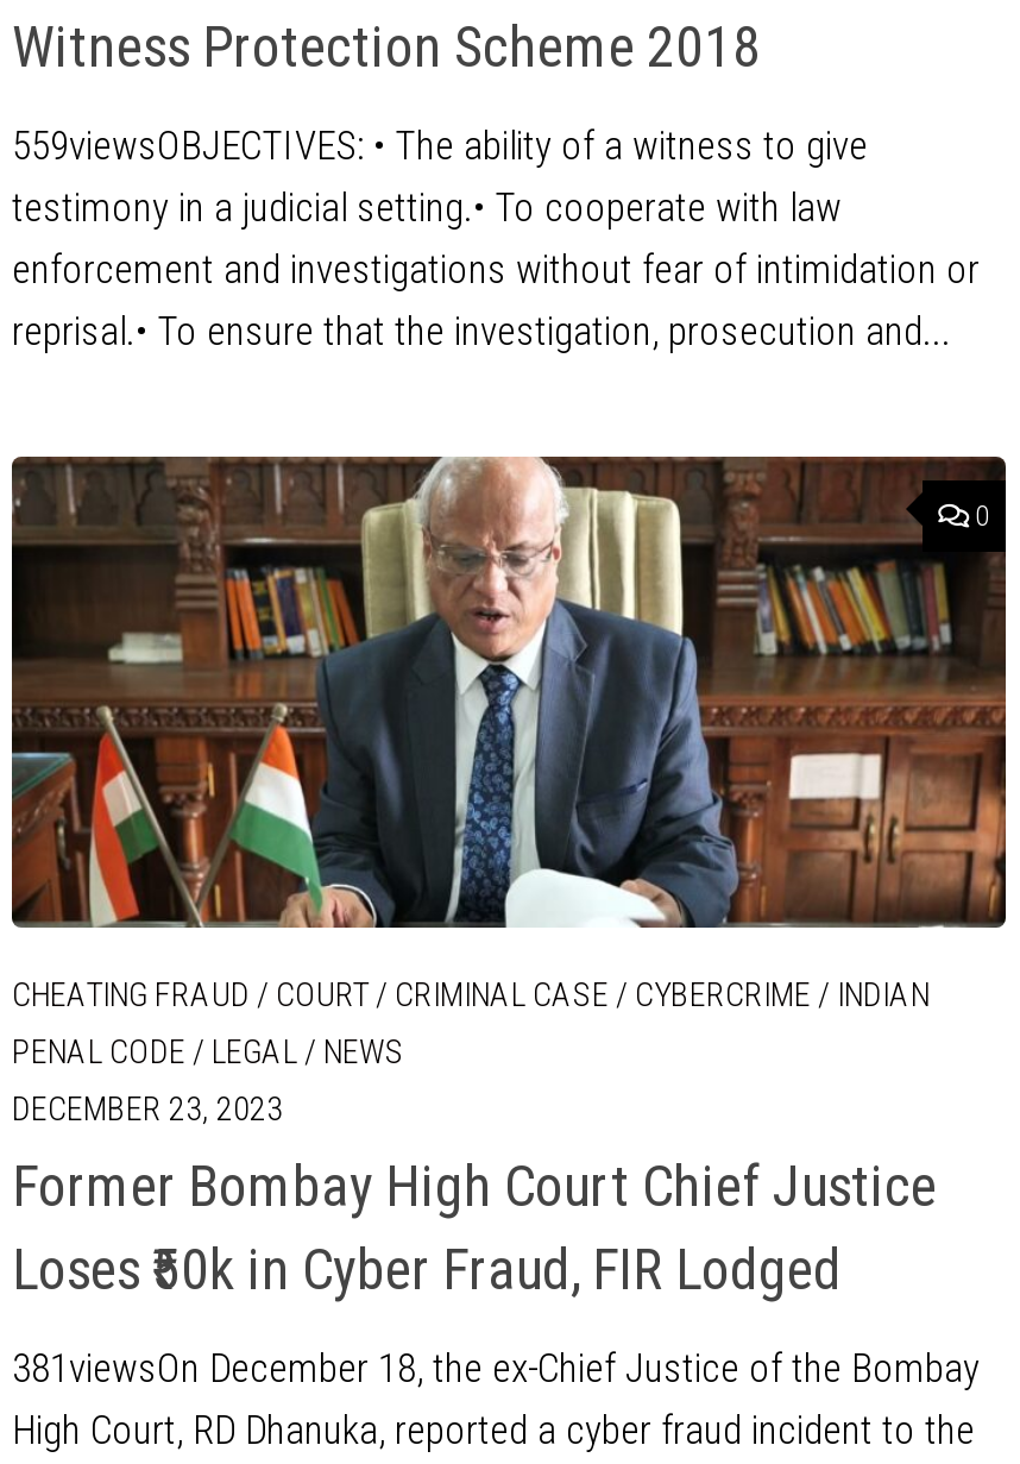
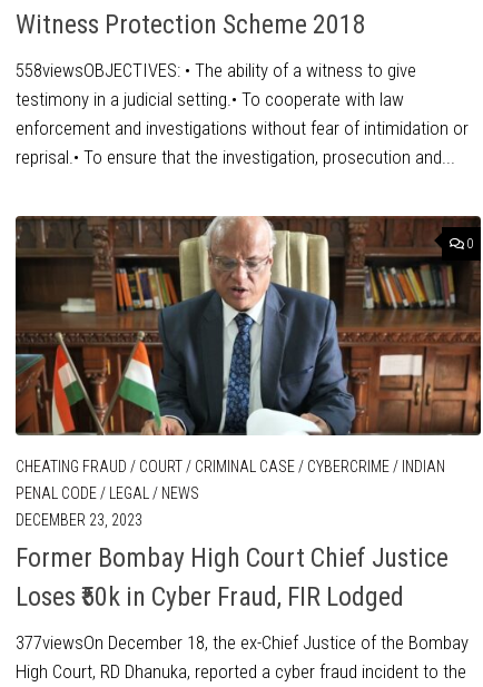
[12,122,868,170] 559viewsOBJECTIVES: • The ability of a witness to give -> [16,60,416,82] 558viewsOBJECTIVES: • The ability of a witness to give
[12,1344,980,1391] 381viewsOn December 18, the ex-Chief Justice of the Bombay -> [16,631,469,653] 377viewsOn December 18, the ex-Chief Justice of the Bombay

